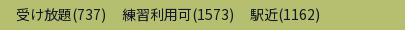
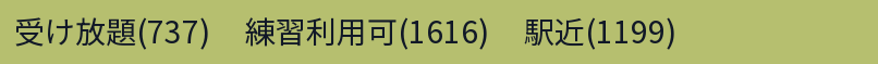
[122,4,234,24] 練習利用可(1573) -> [245,8,489,52] 練習利用可(1616)
[250,4,320,24] 駅近(1162) -> [524,8,676,52] 駅近(1199)

